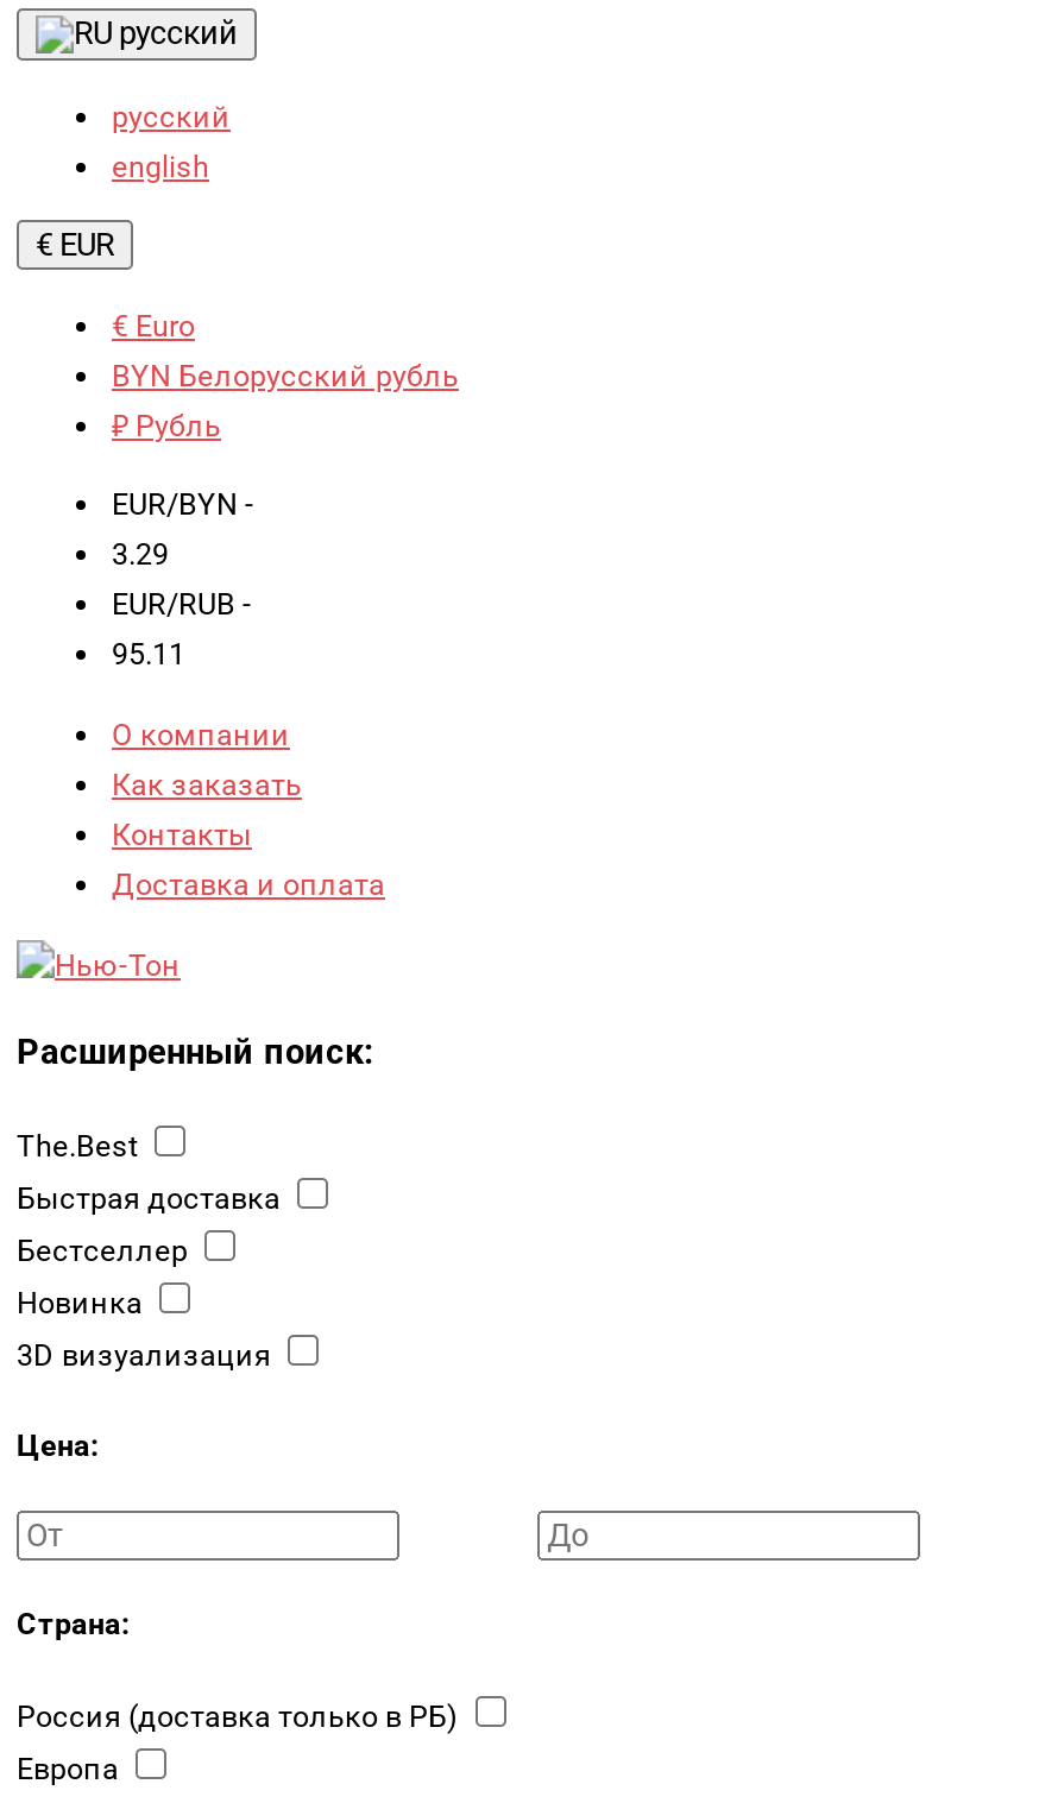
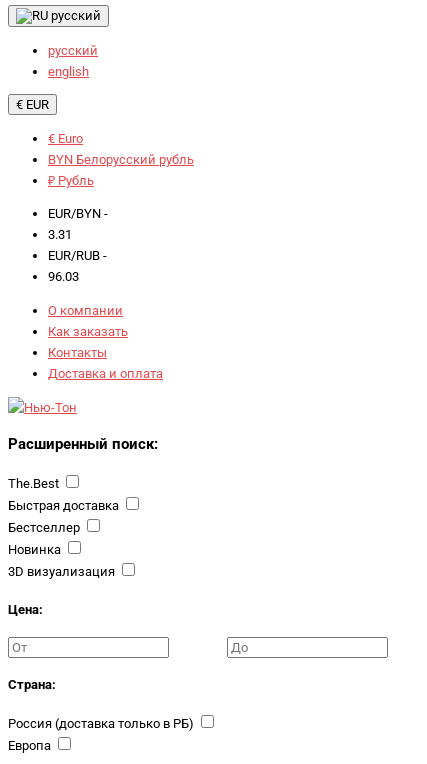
[112,537,169,573] 3.29 -> [48,227,72,242] 3.31
[112,637,185,672] 95.11 -> [48,269,79,284] 96.03

